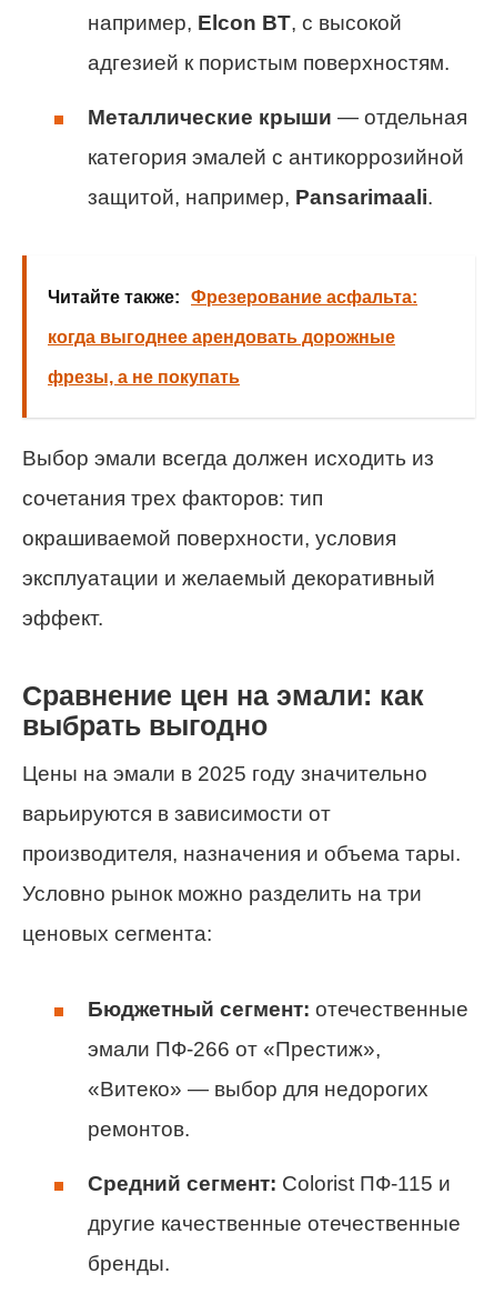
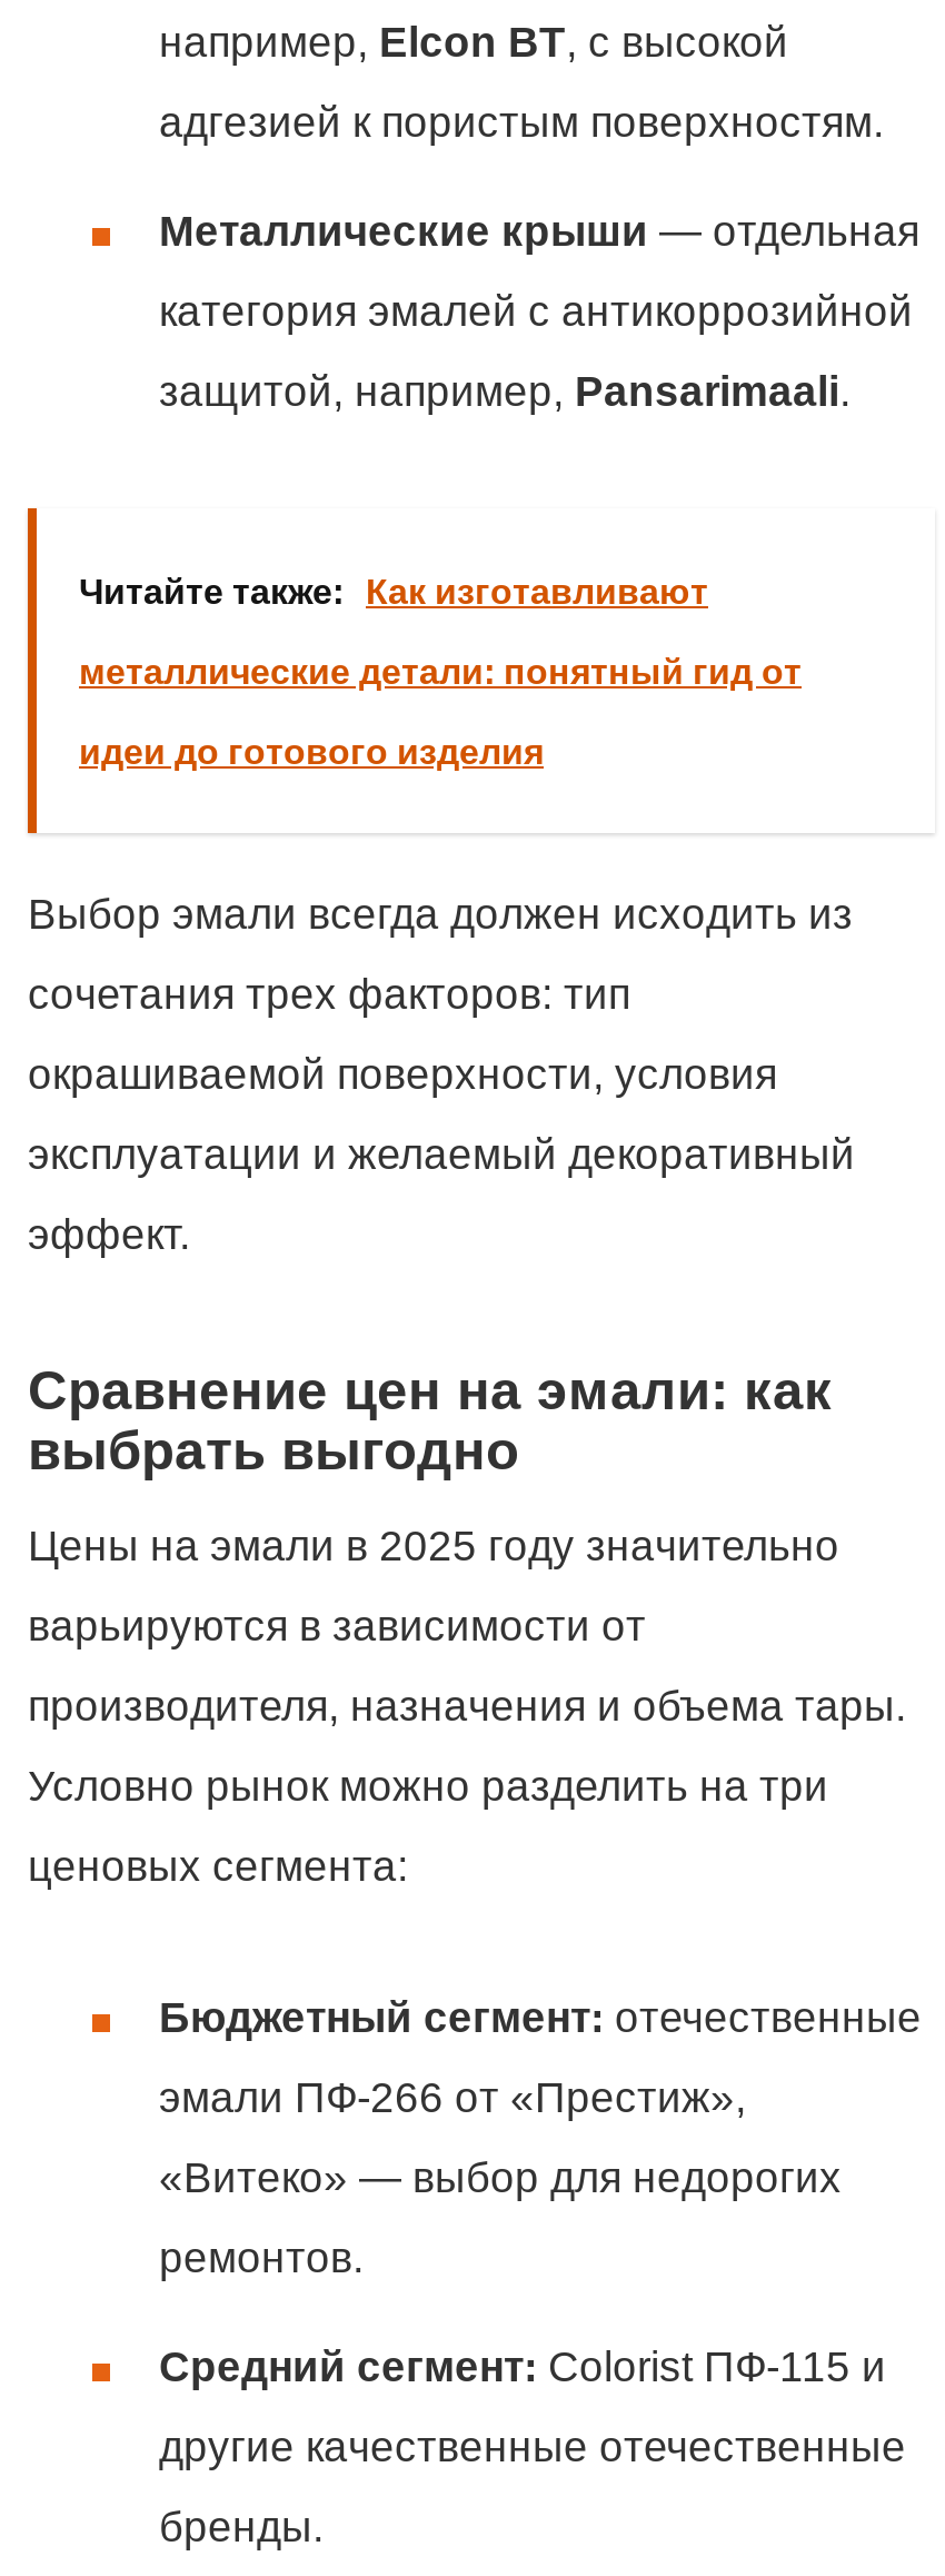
[48,288,417,307] Читайте также: Фрезерование асфальта: -> [79,574,708,612] Читайте также: Как изготавливают
[48,328,395,347] когда выгоднее арендовать дорожные -> [79,654,802,692] металлические детали: понятный гид от
[48,368,240,387] фрезы, а не покупать -> [79,734,544,772] идеи до готового изделия

